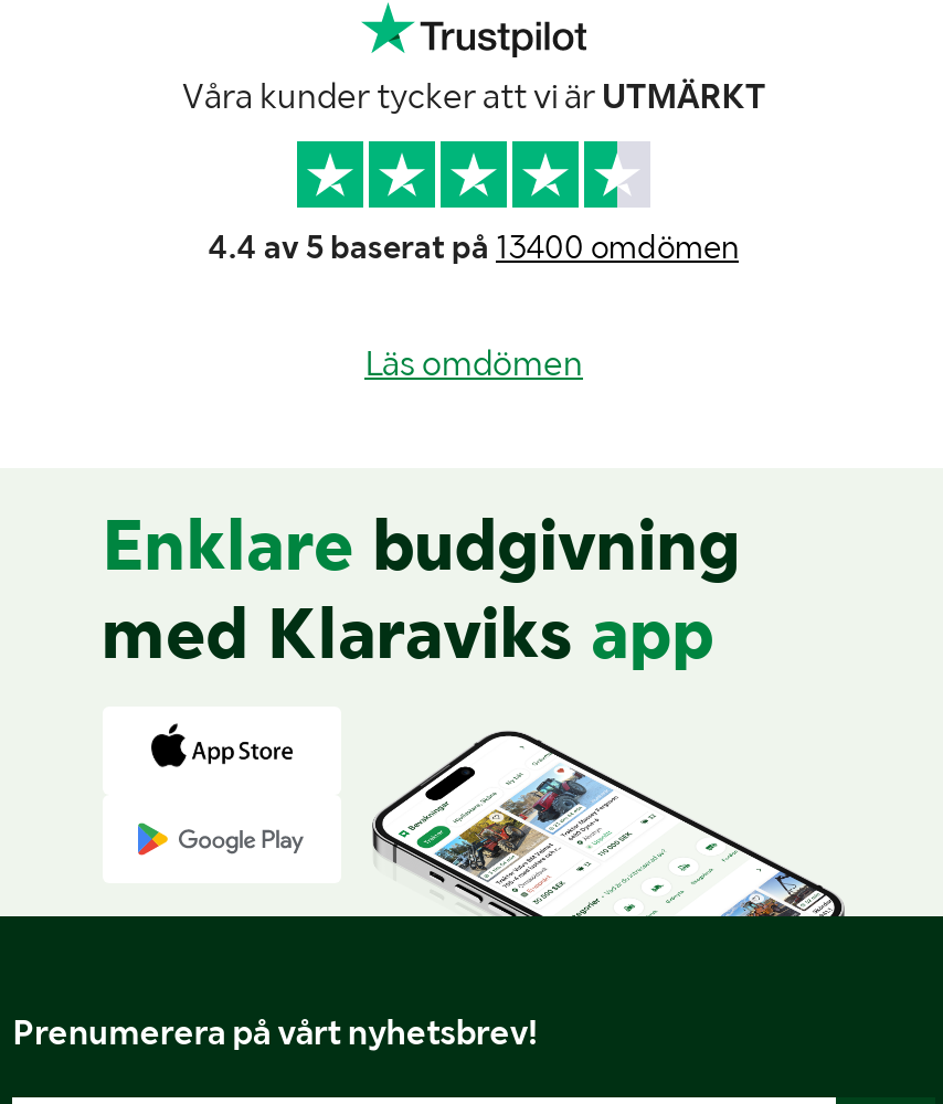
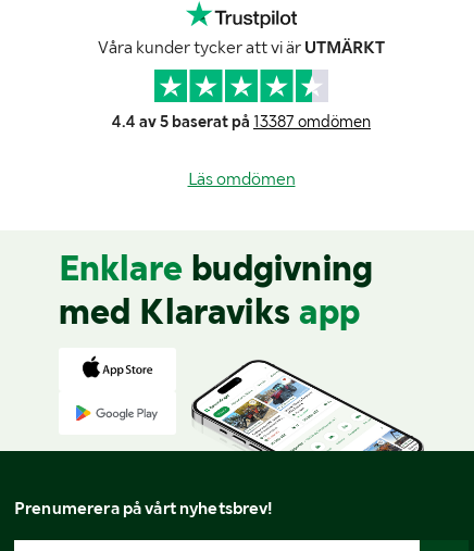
[209,228,739,268] 4.4 av 5 baserat på 13400 omdömen -> [112,112,371,132] 4.4 av 5 baserat på 13387 omdömen

